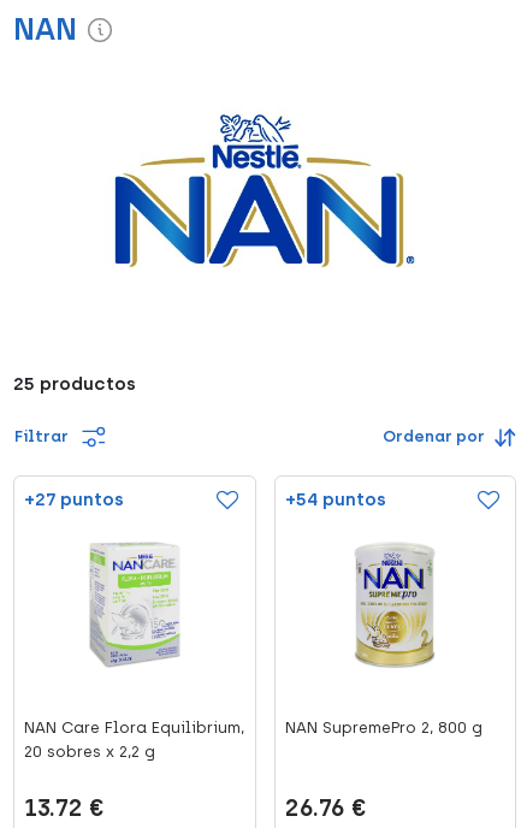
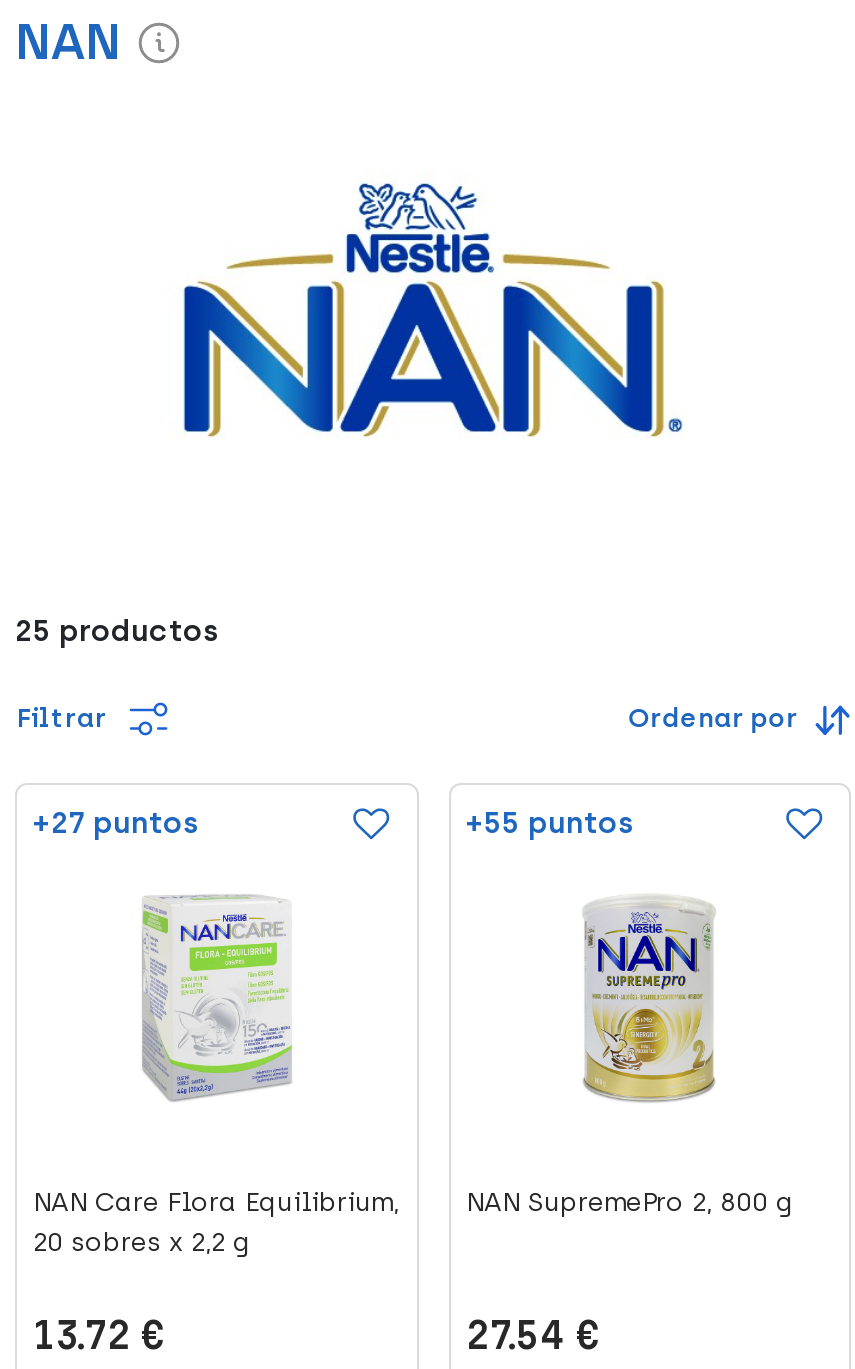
[285,488,386,510] +54 puntos -> [466,804,634,840] +55 puntos
[285,793,366,822] 26.76 € -> [466,1310,602,1358] 27.54 €

